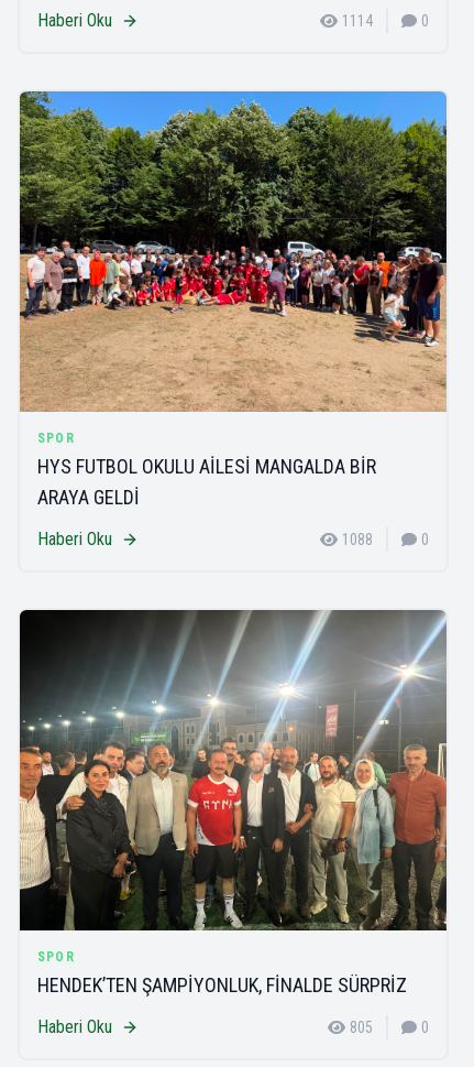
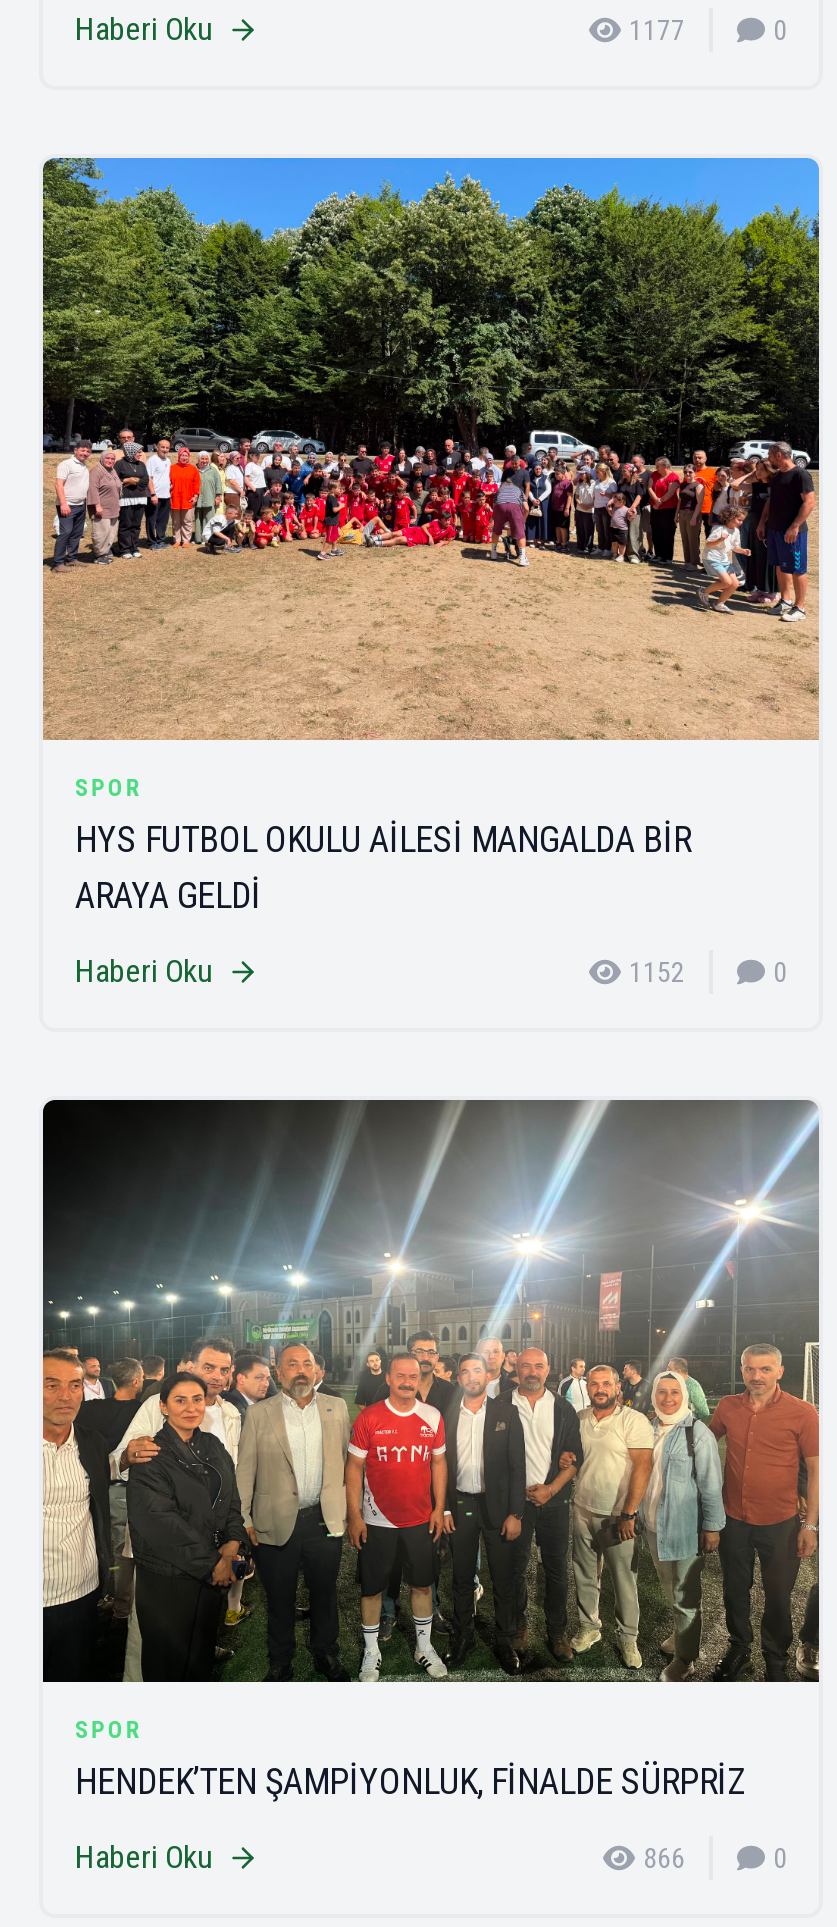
[342,12,373,30] 1114 -> [629,14,685,46] 1177
[342,531,373,548] 1088 -> [629,956,685,988] 1152
[350,1019,373,1036] 805 -> [643,1842,685,1874] 866

